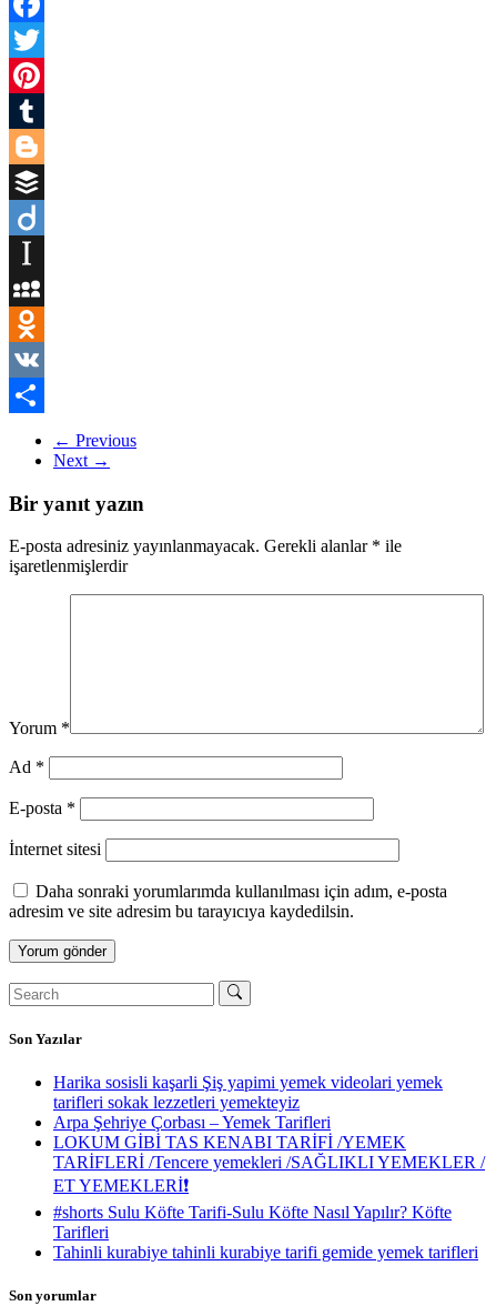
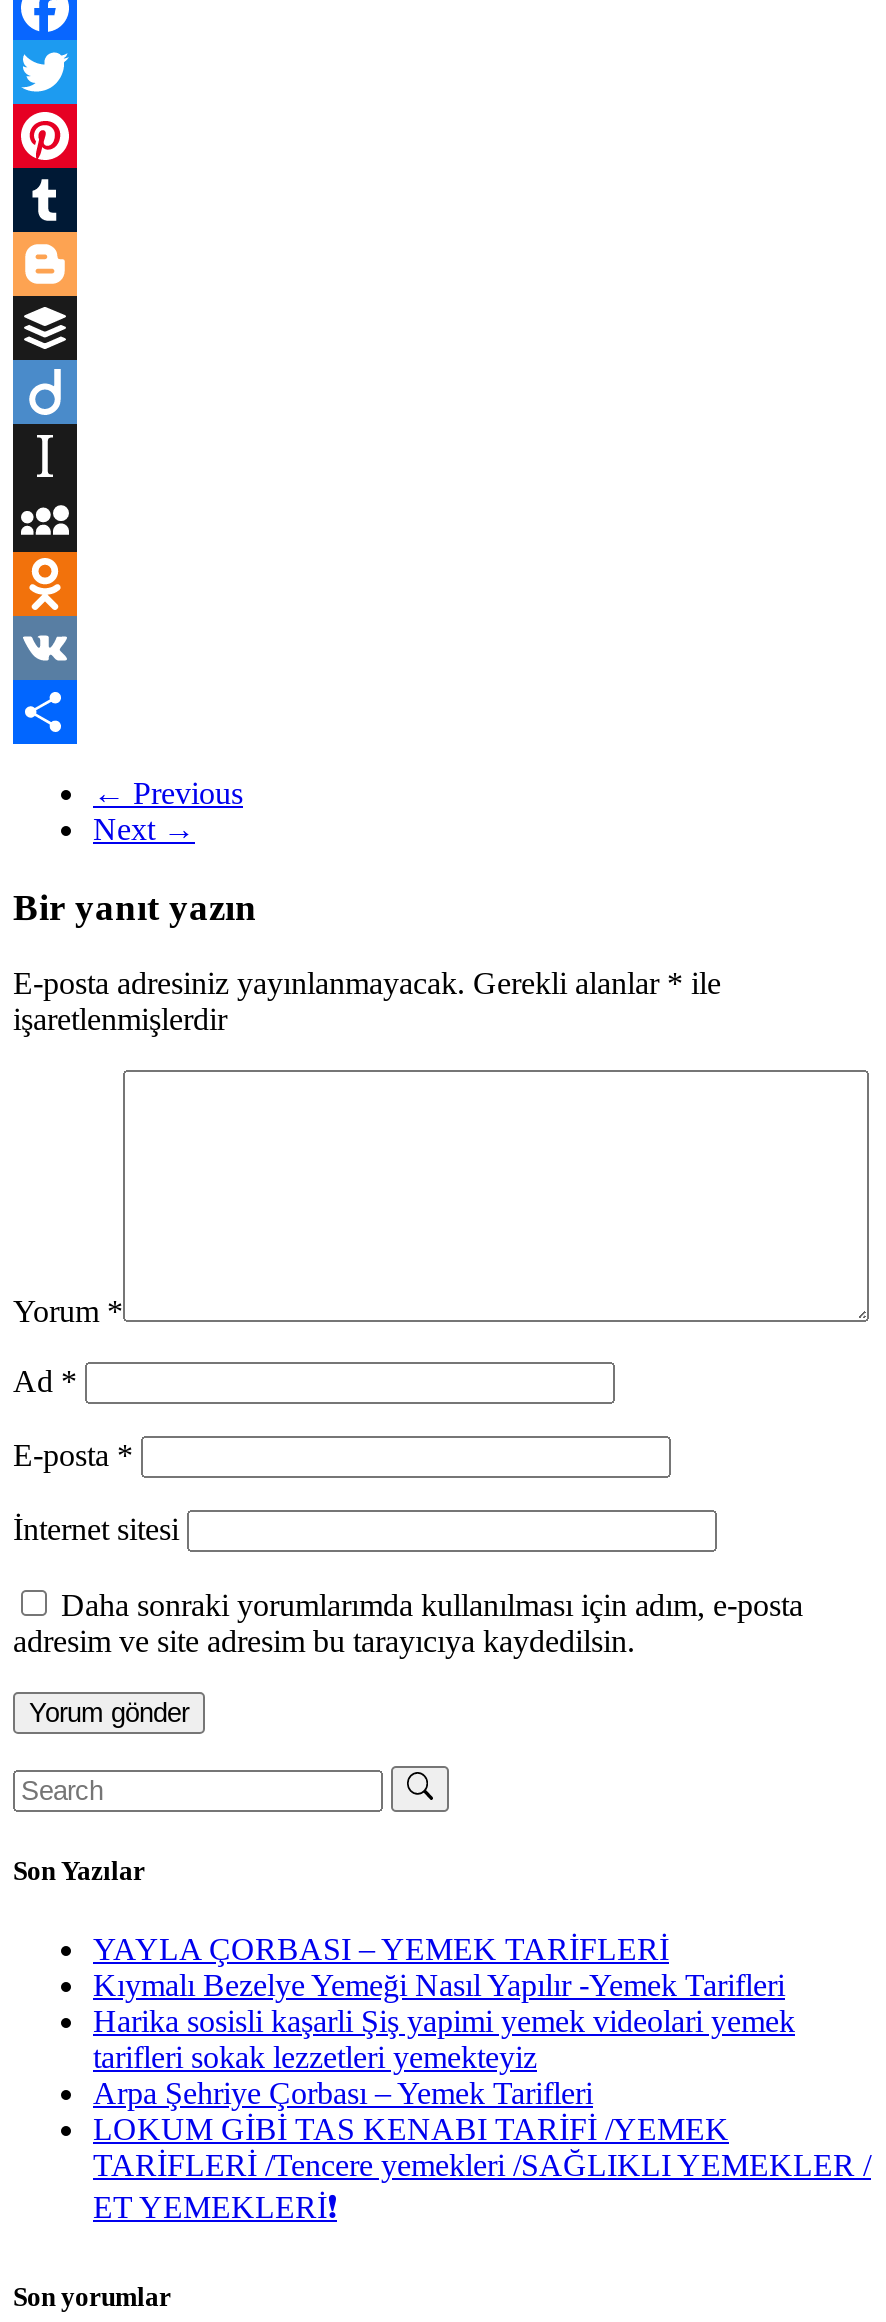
none -> [93,1932,785,2002] YAYLA ÇORBASI – YEMEK TARİFLERİ | Kıymalı Bezelye Yemeği Nasıl Yapılır -Yemek Tarifleri
moved [53,1073,485,1172] -> [93,2004,871,2182]: Harika sosisli kaşarli Şiş yapimi yemek videolari yemek | tarifleri sokak lezzetleri yemekteyiz | Arpa Şehriye Çorbası – Yemek Tarifleri | LOKUM GİBİ TAS KENABI TARİFİ /YEMEK | TARİFLERİ /Tencere yemekleri /SAĞLIKLI YEMEKLER /
[53,1203,478,1261] #shorts Sulu Köfte Tarifi-Sulu Köfte Nasıl Yapılır? Köfte | Tarifleri | Tahinli kurabiye tahinli kurabiye tarifi gemide yemek tarifleri -> none

